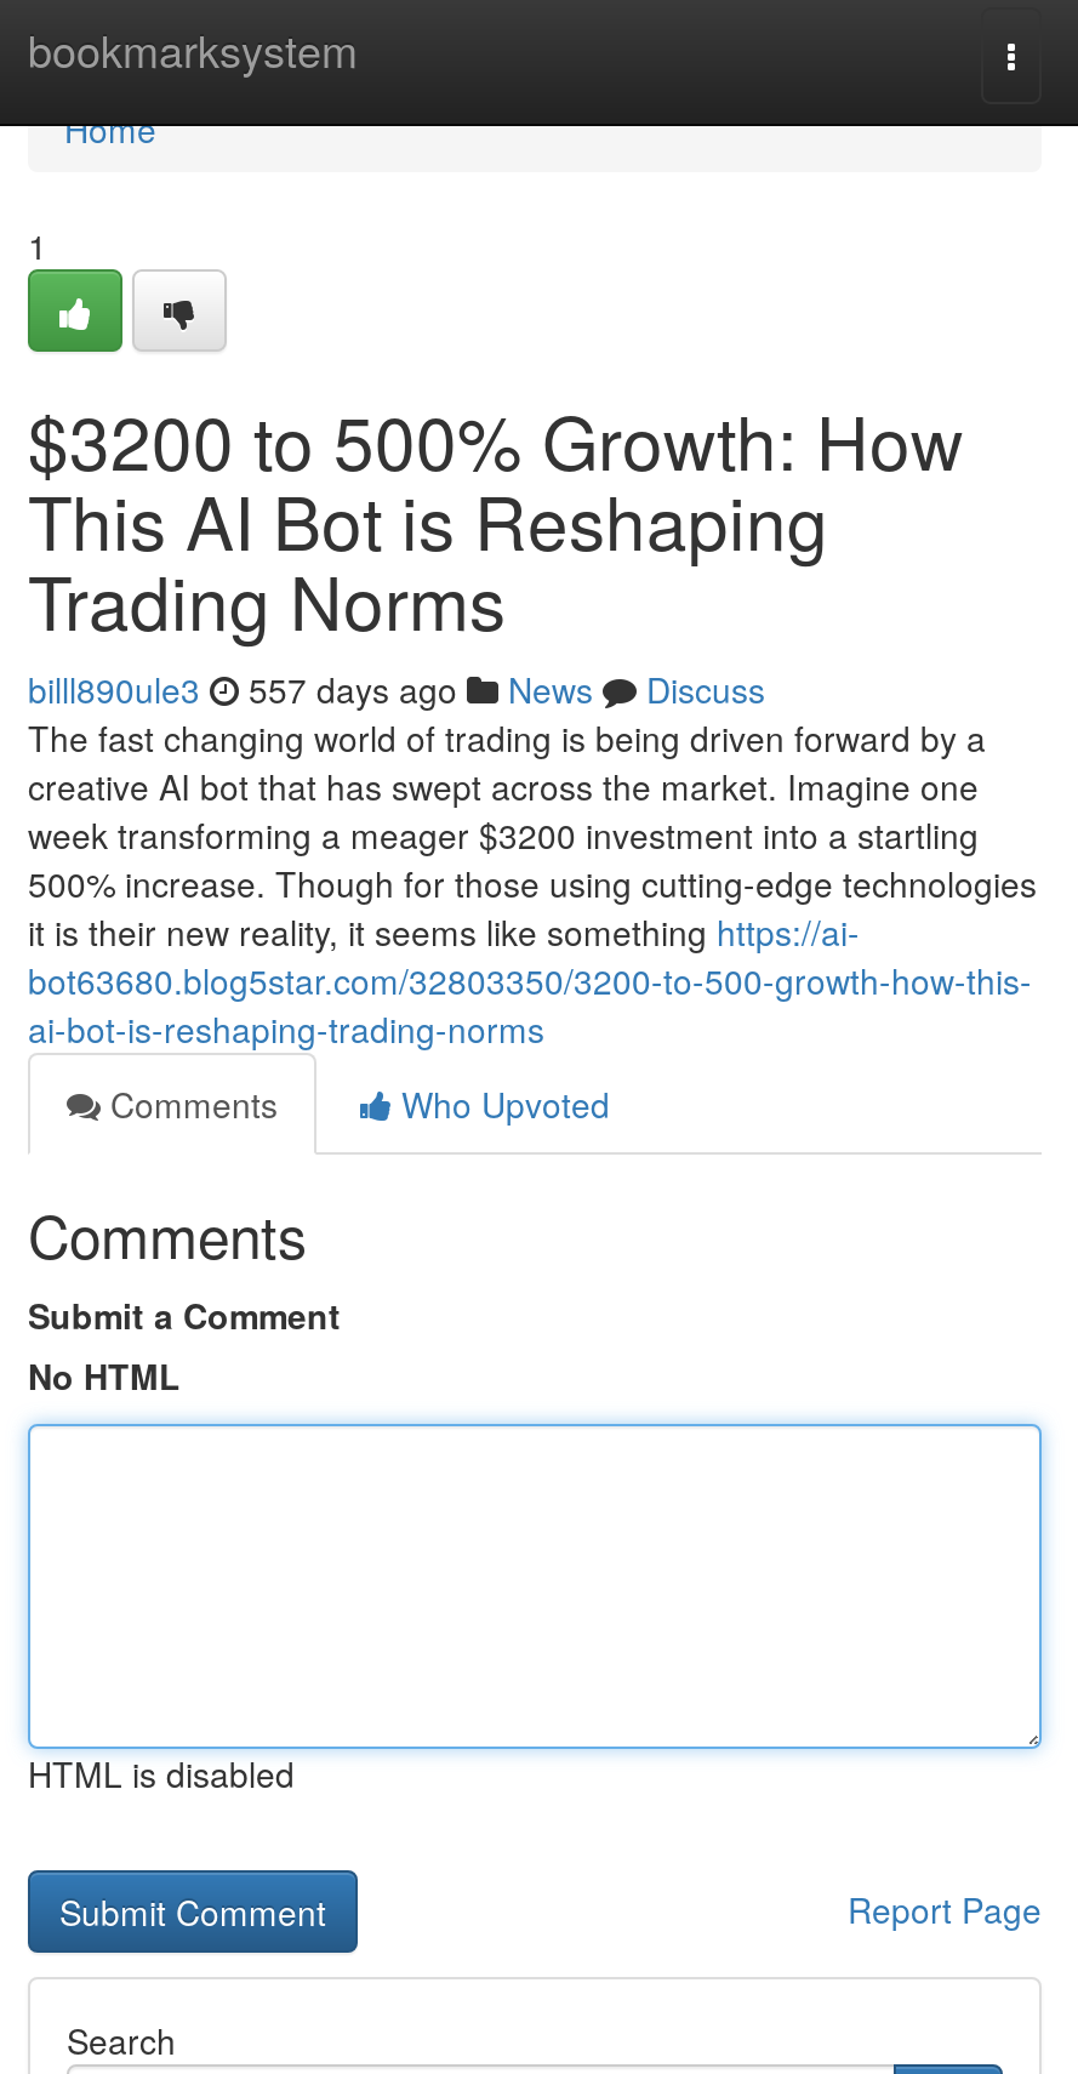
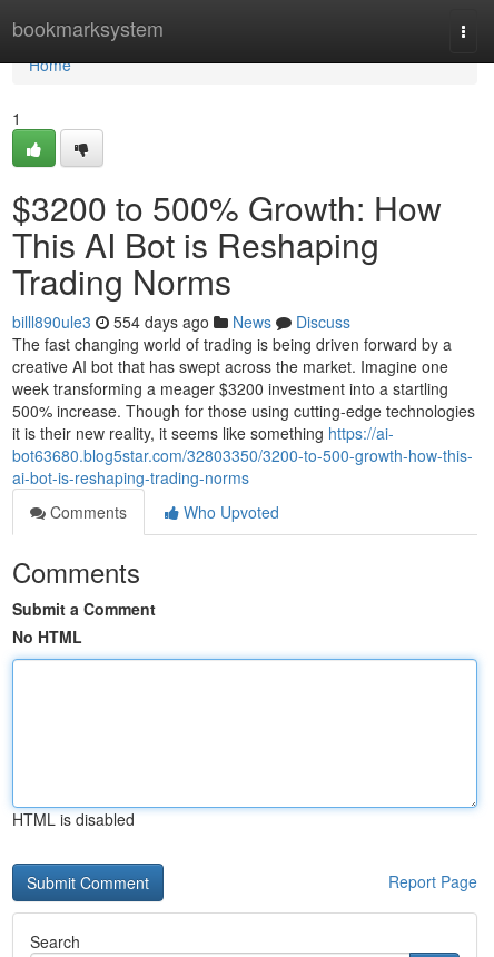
[28,665,765,713] billl890ule3 557 days ago News Discuss -> [12,310,350,333] billl890ule3 554 days ago News Discuss

